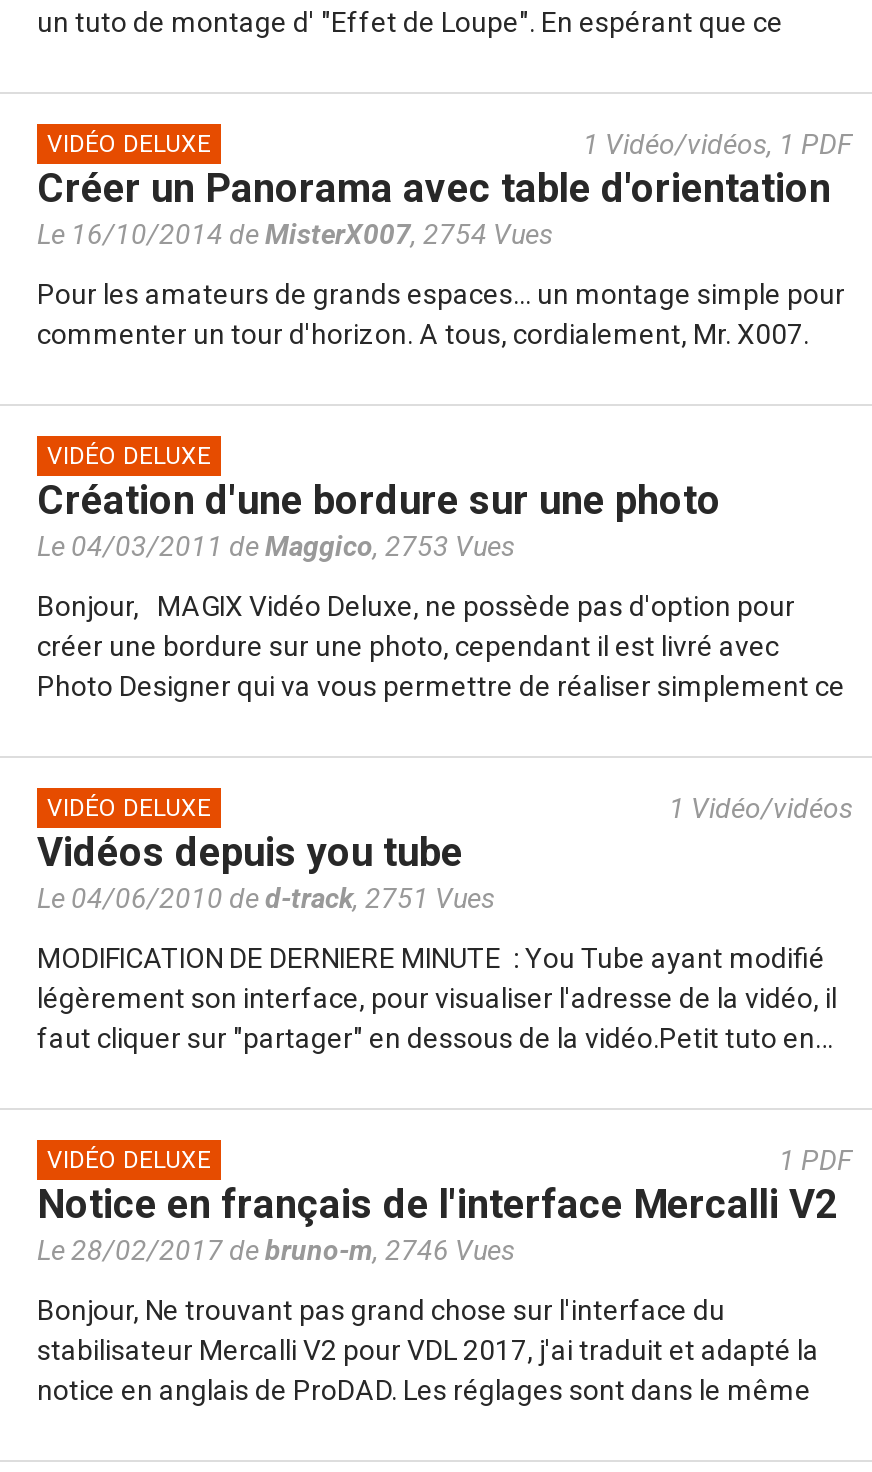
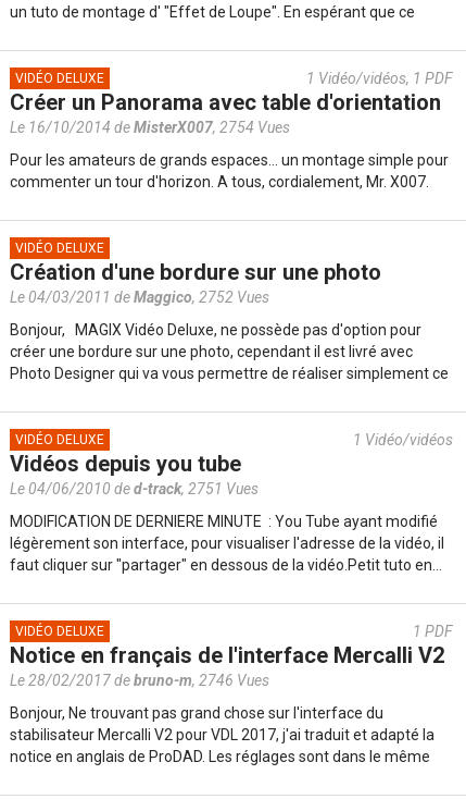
[37,530,515,562] Le 04/03/2011 de Maggico, 2753 Vues -> [10,288,269,306] Le 04/03/2011 de Maggico, 2752 Vues

